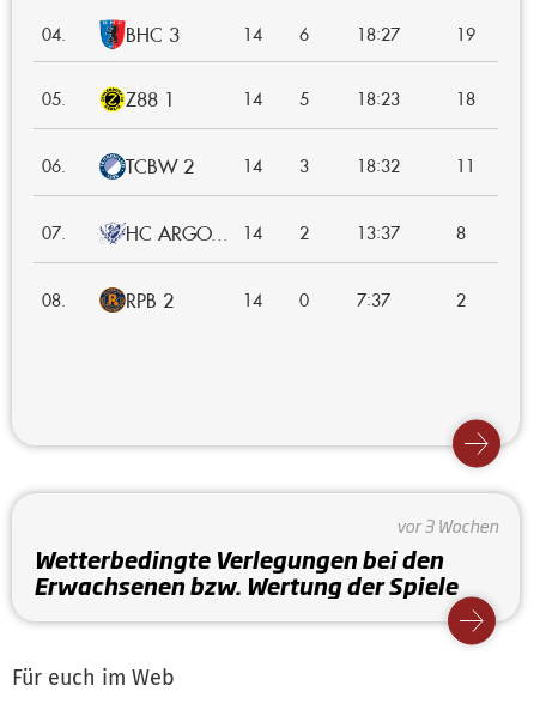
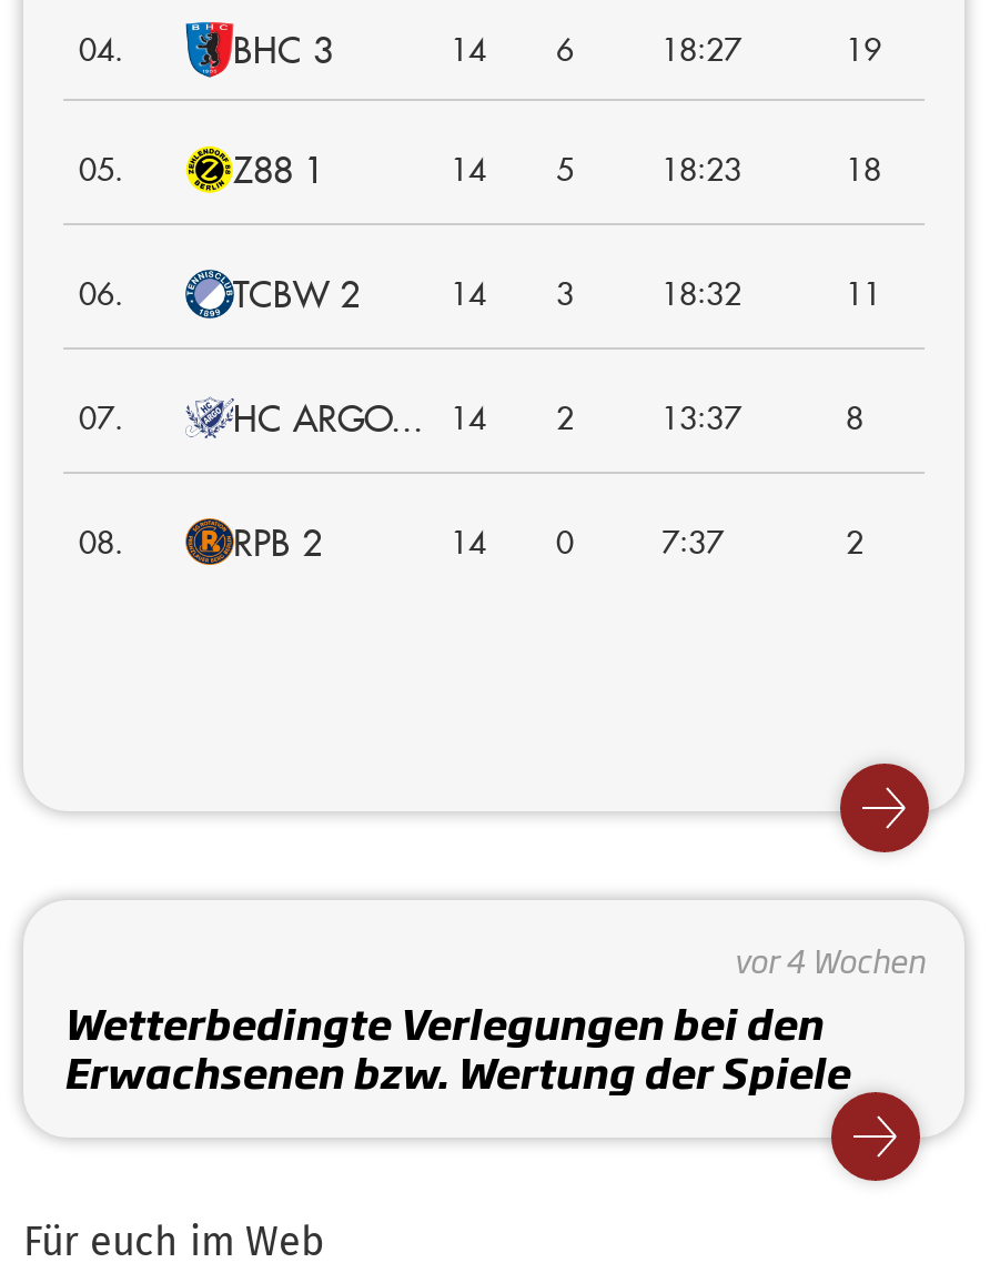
[396,512,498,538] vor 3 Wochen -> [734,936,925,982] vor 4 Wochen

